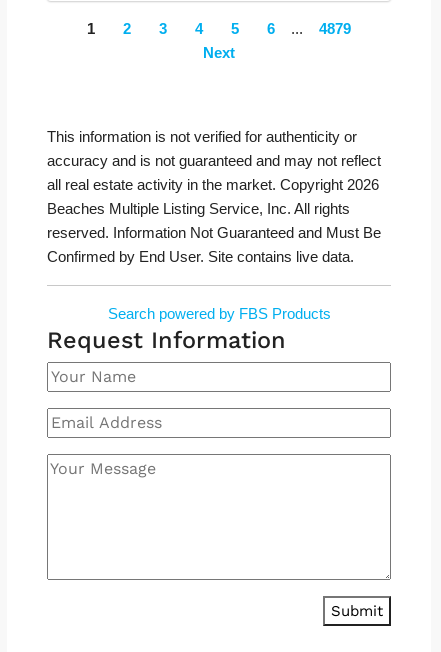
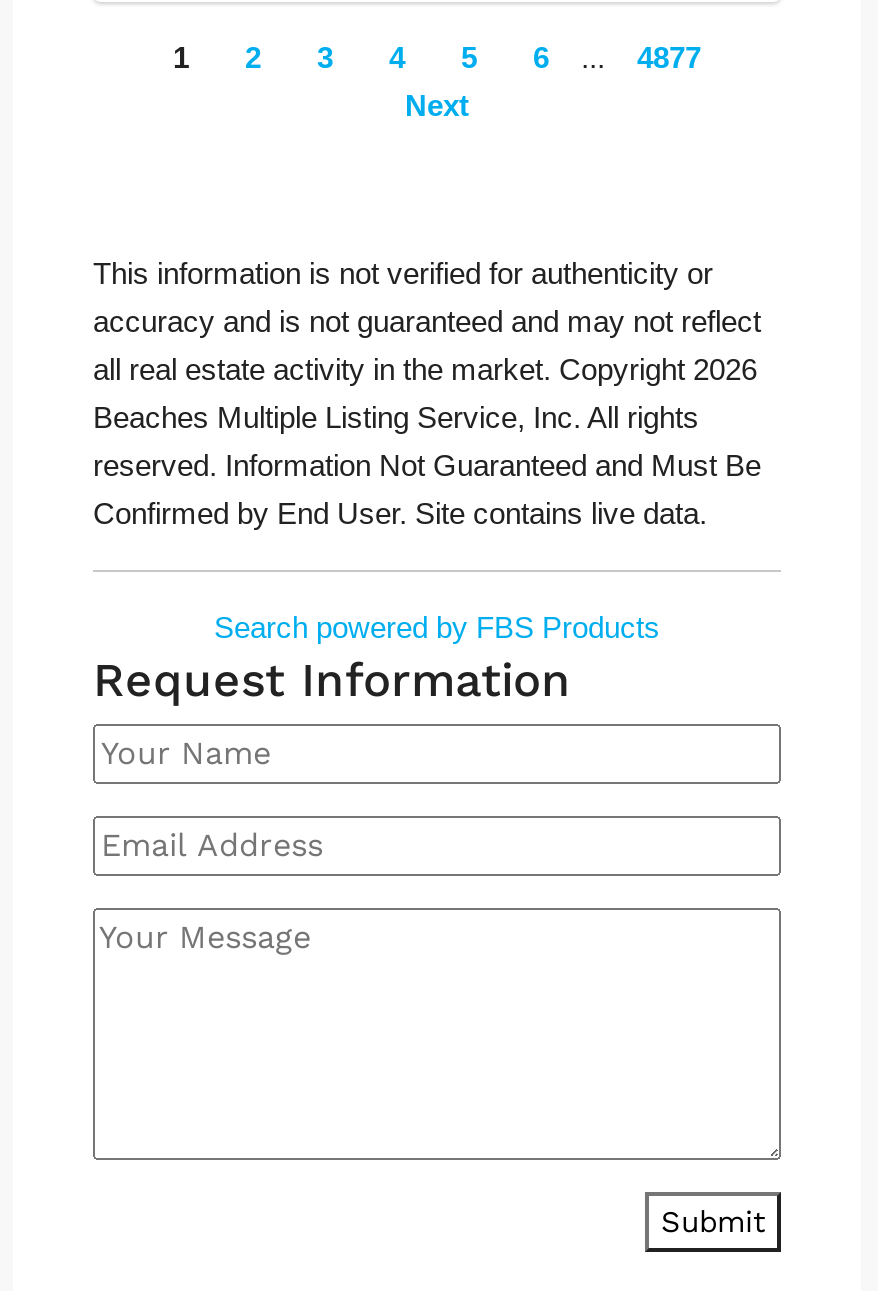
[319,20,351,37] 4879 -> [637,40,701,74] 4877

